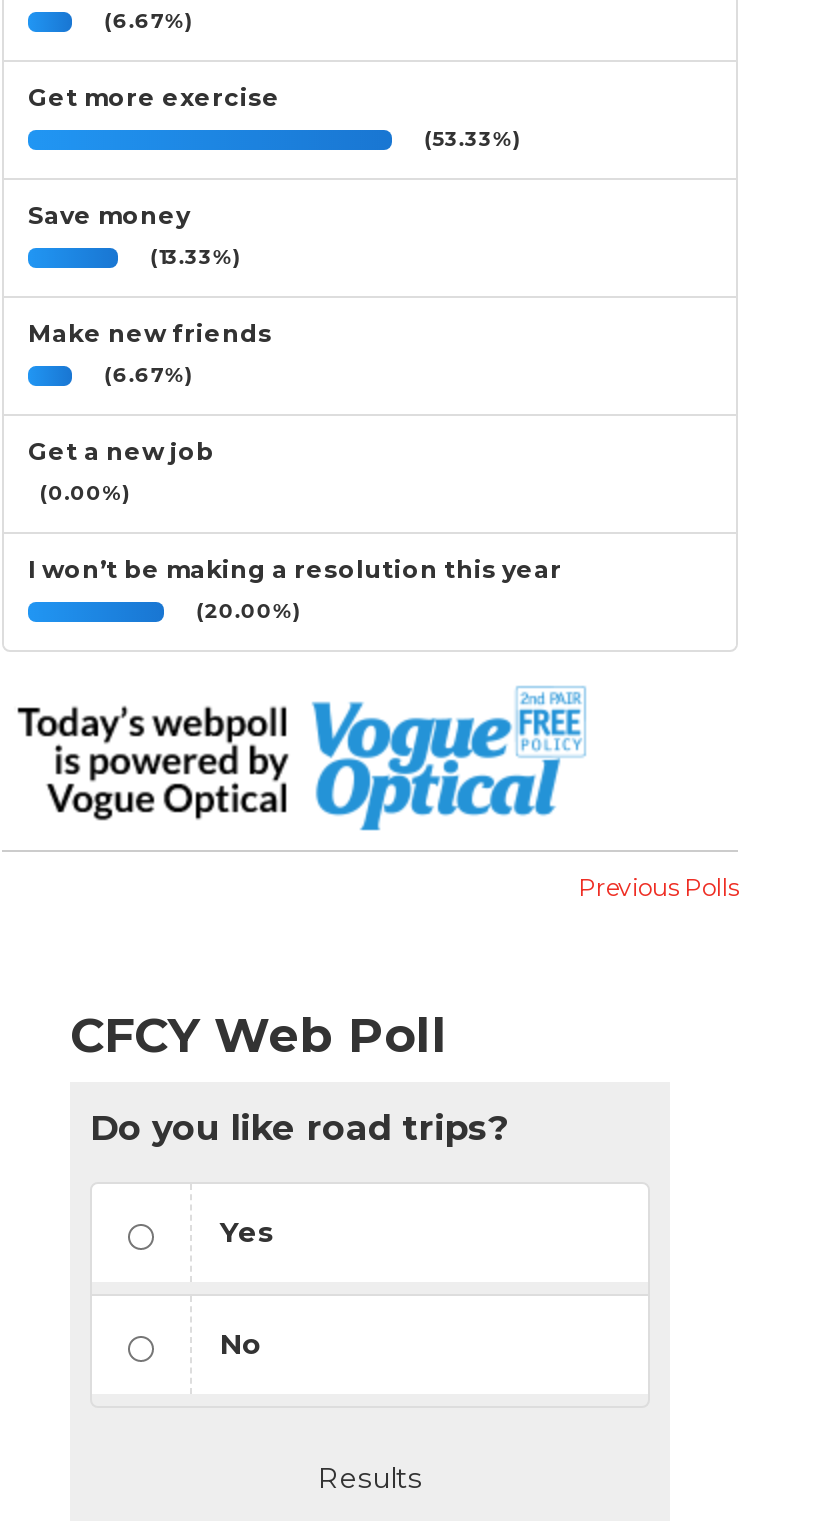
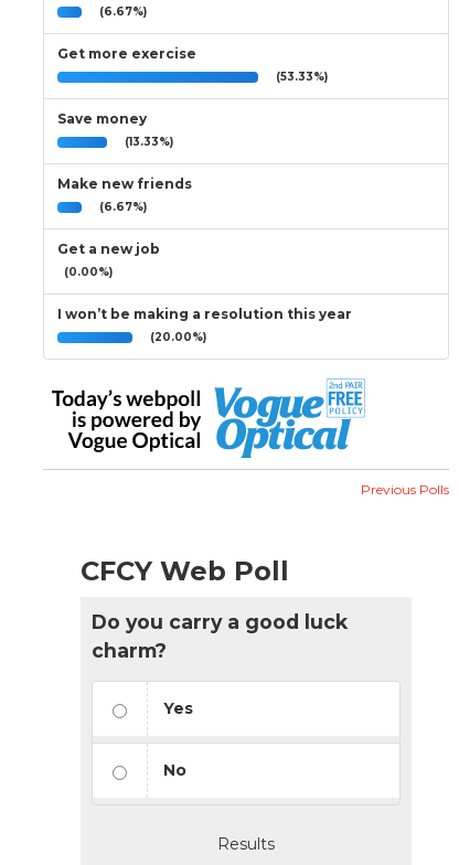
[90,1106,508,1148] Do you like road trips? -> [92,610,348,662] Do you carry a good luck | charm?

